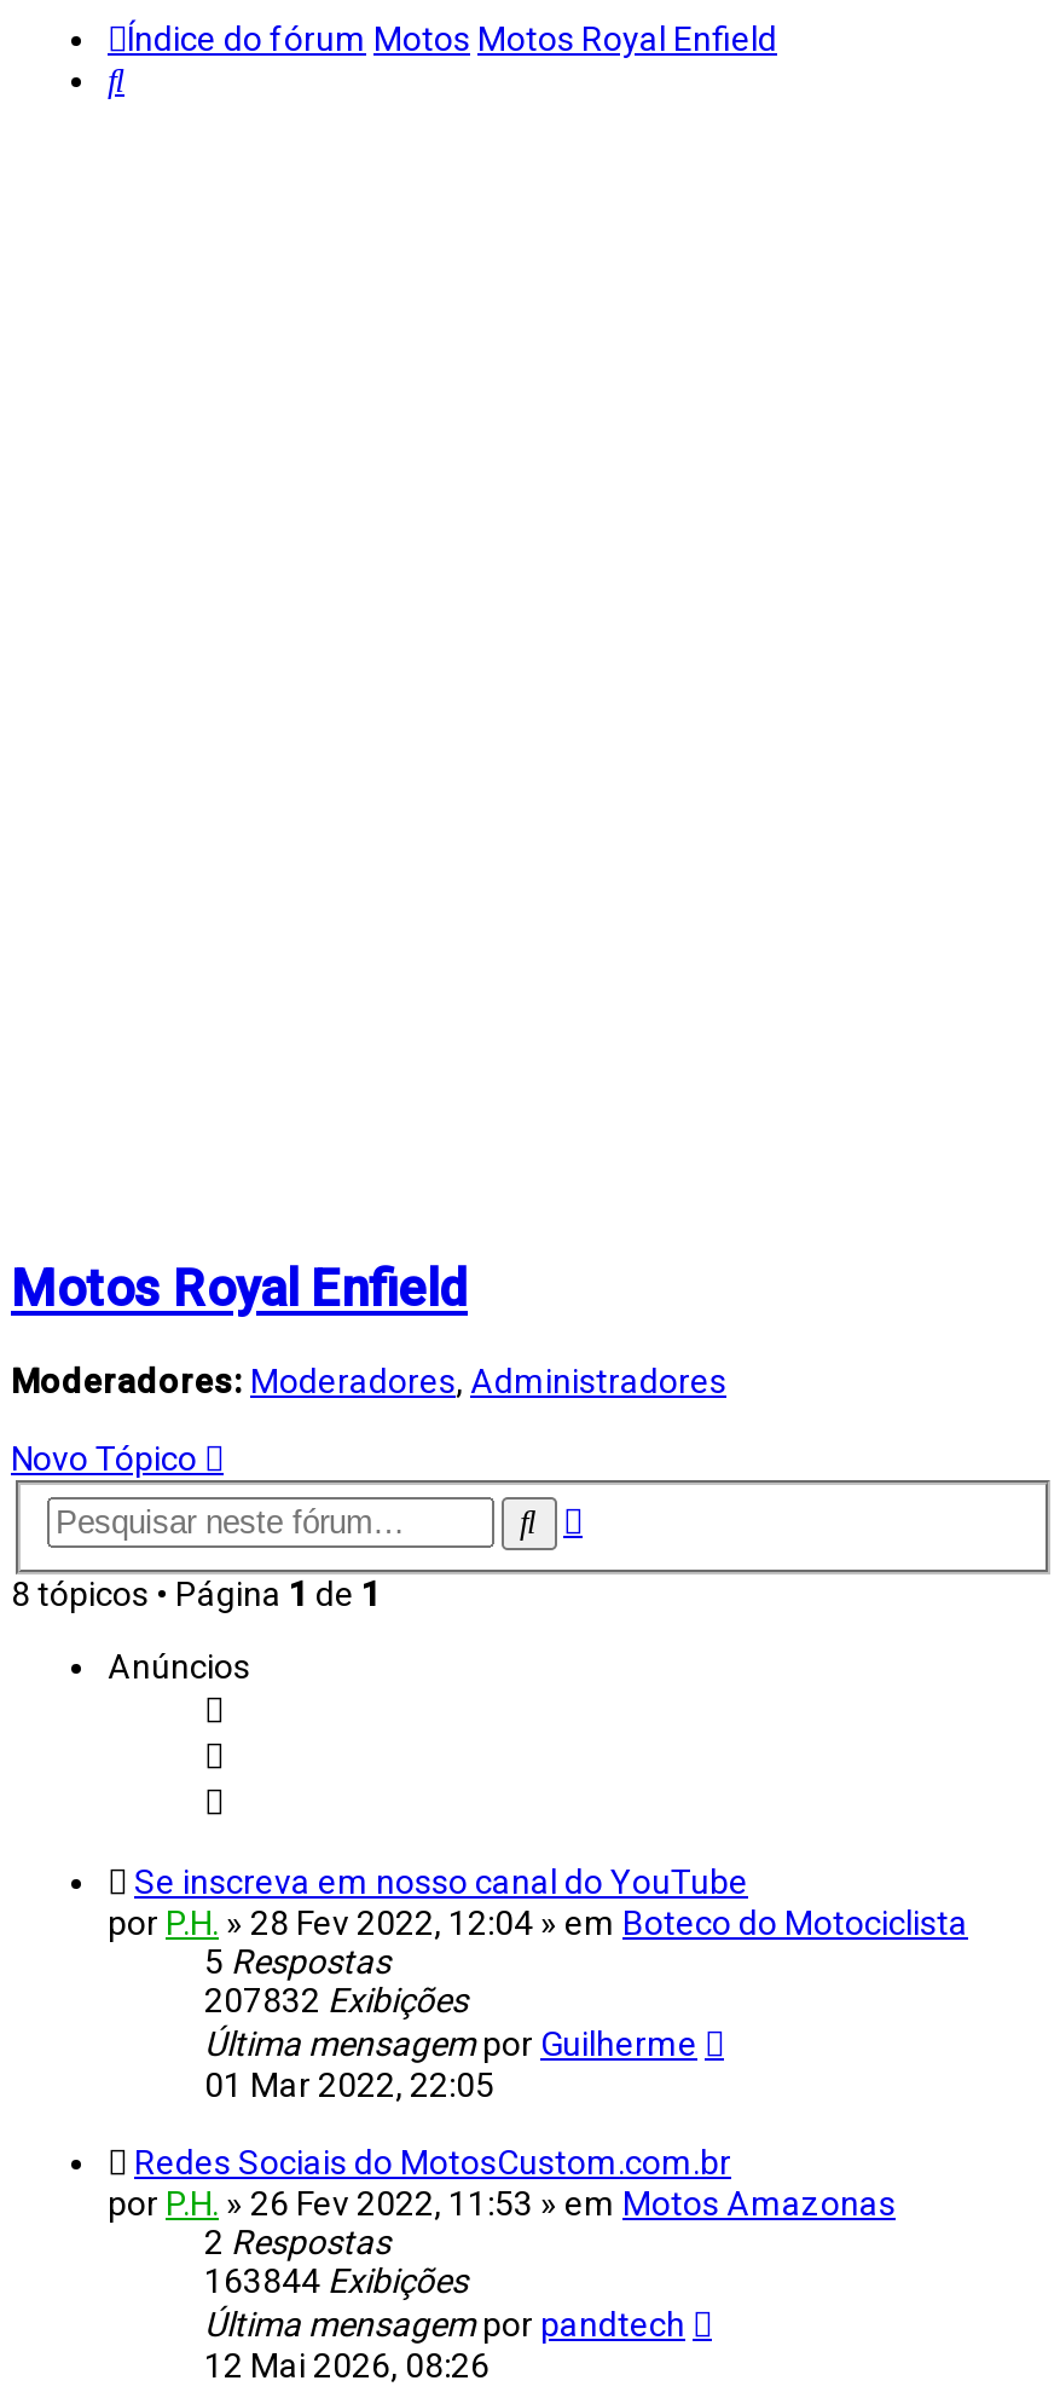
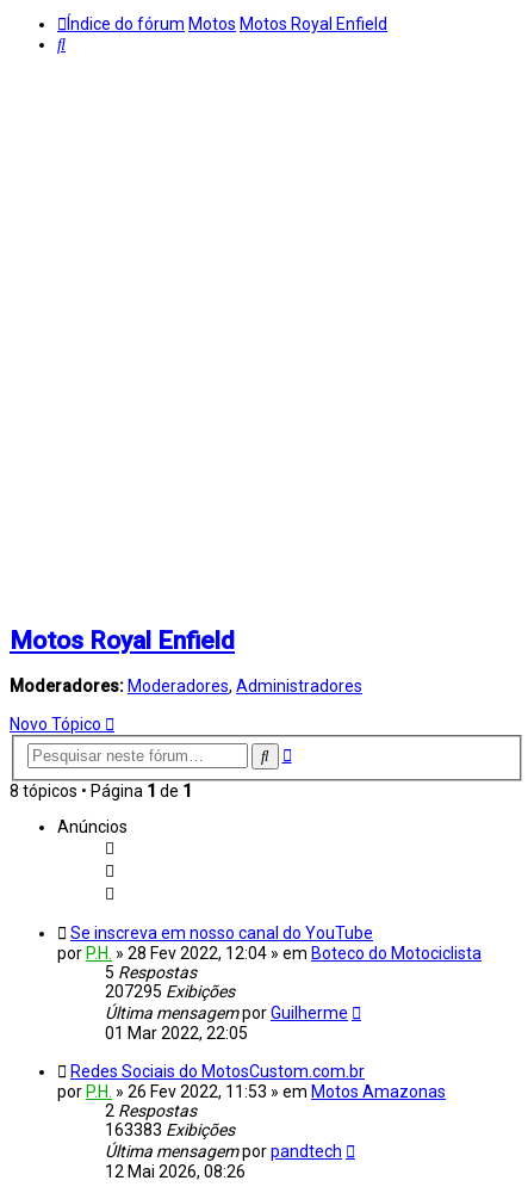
[204,1982,468,2021] 207832 Exibições -> [105,982,235,1002] 207295 Exibições
[204,2263,468,2301] 163844 Exibições -> [105,1121,235,1140] 163383 Exibições

